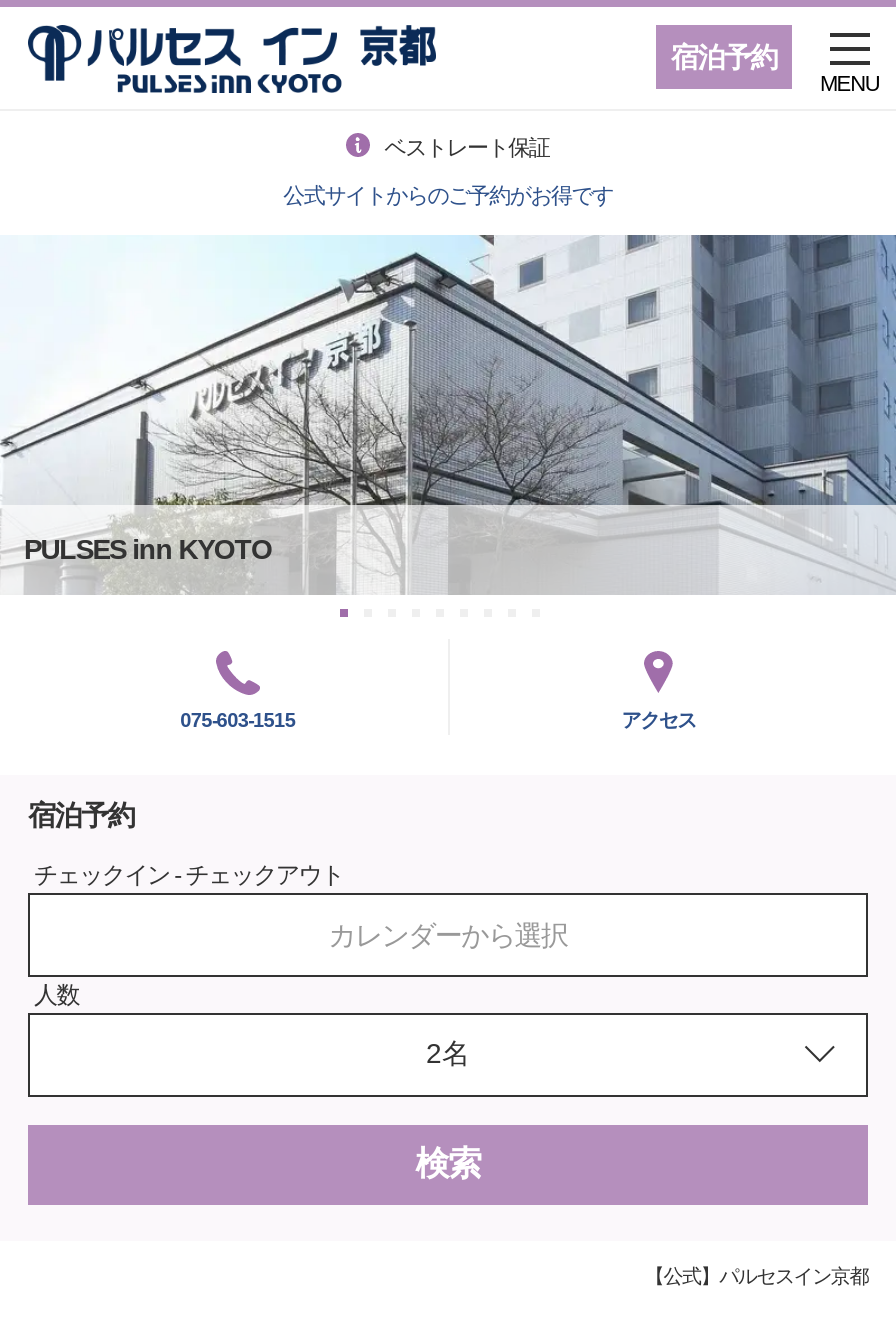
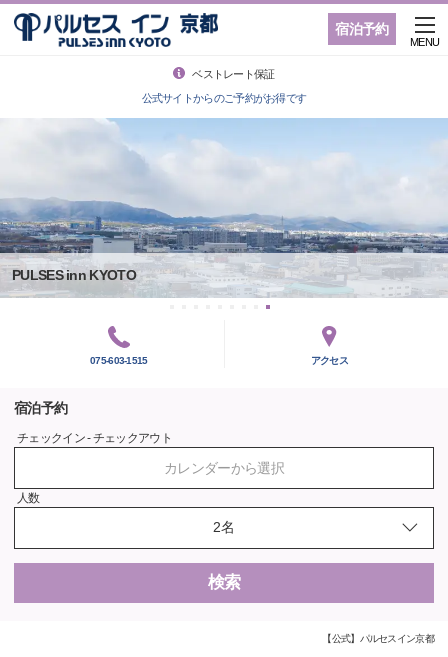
[6,233,890,593] [image] -> [3,118,445,310] [image]

